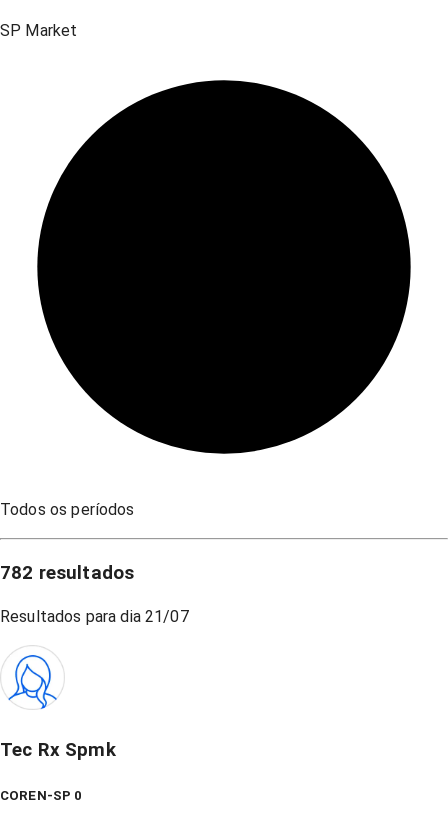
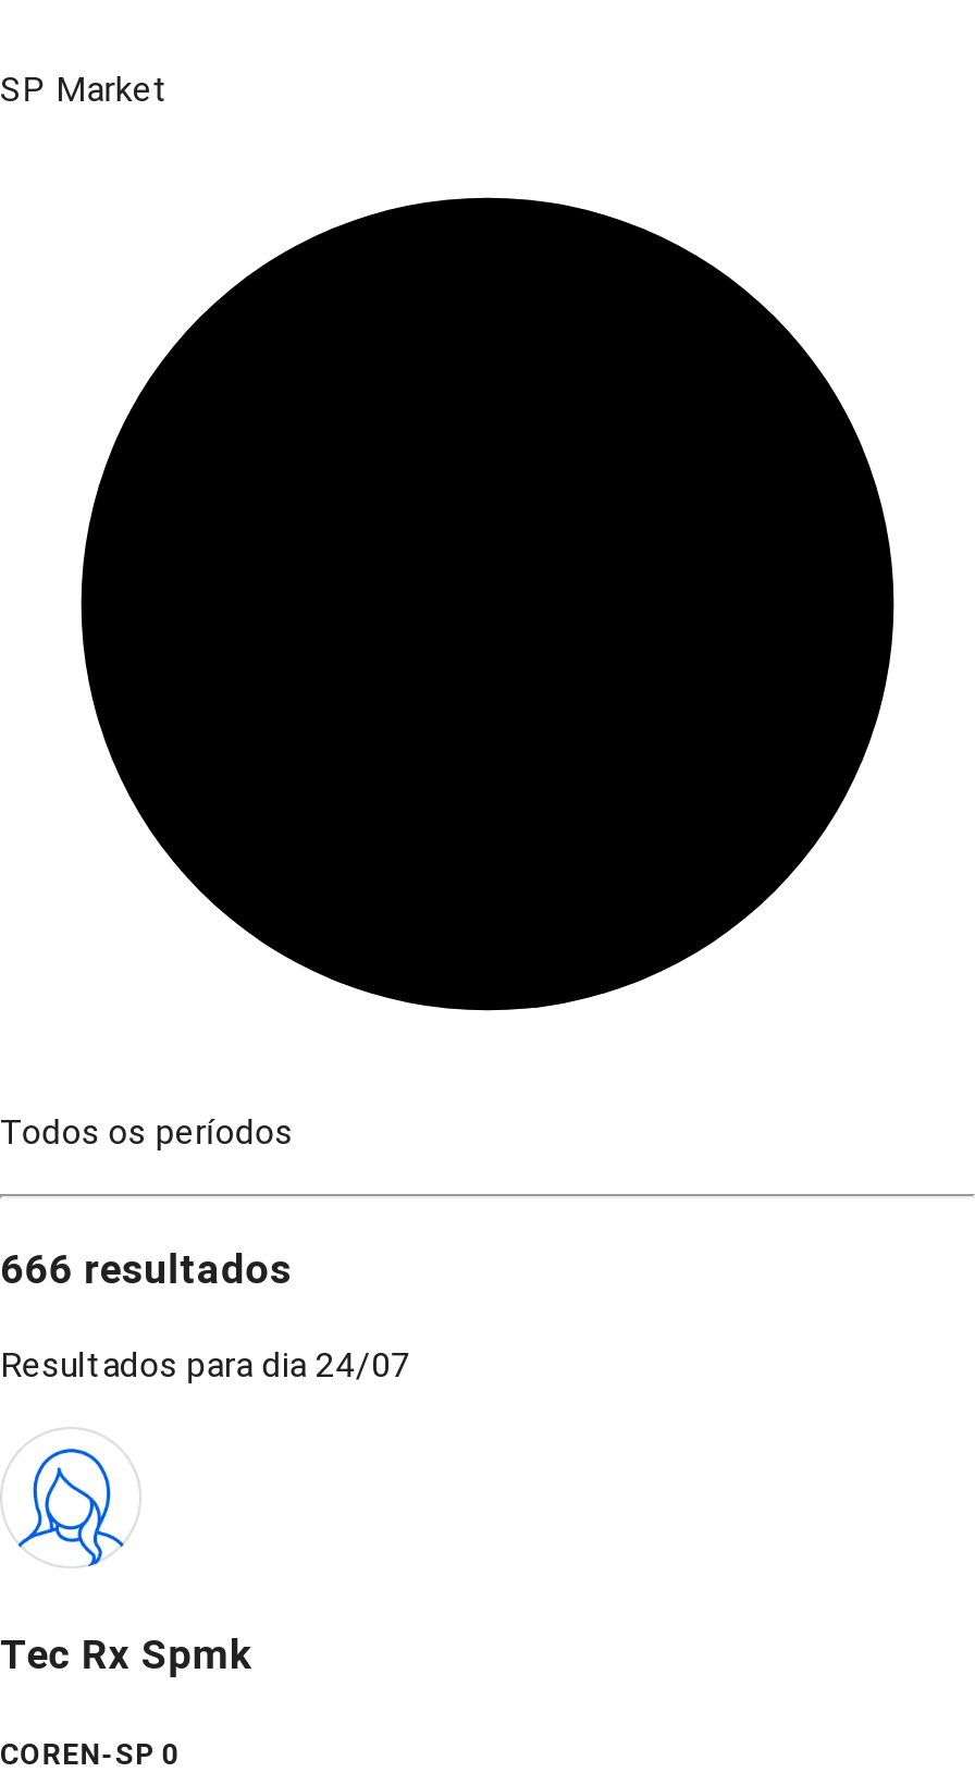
[0,562,134,584] 782 resultados -> [0,1245,292,1293] 666 resultados
[0,607,189,626] Resultados para dia 21/07 -> [0,1345,411,1386] Resultados para dia 24/07

